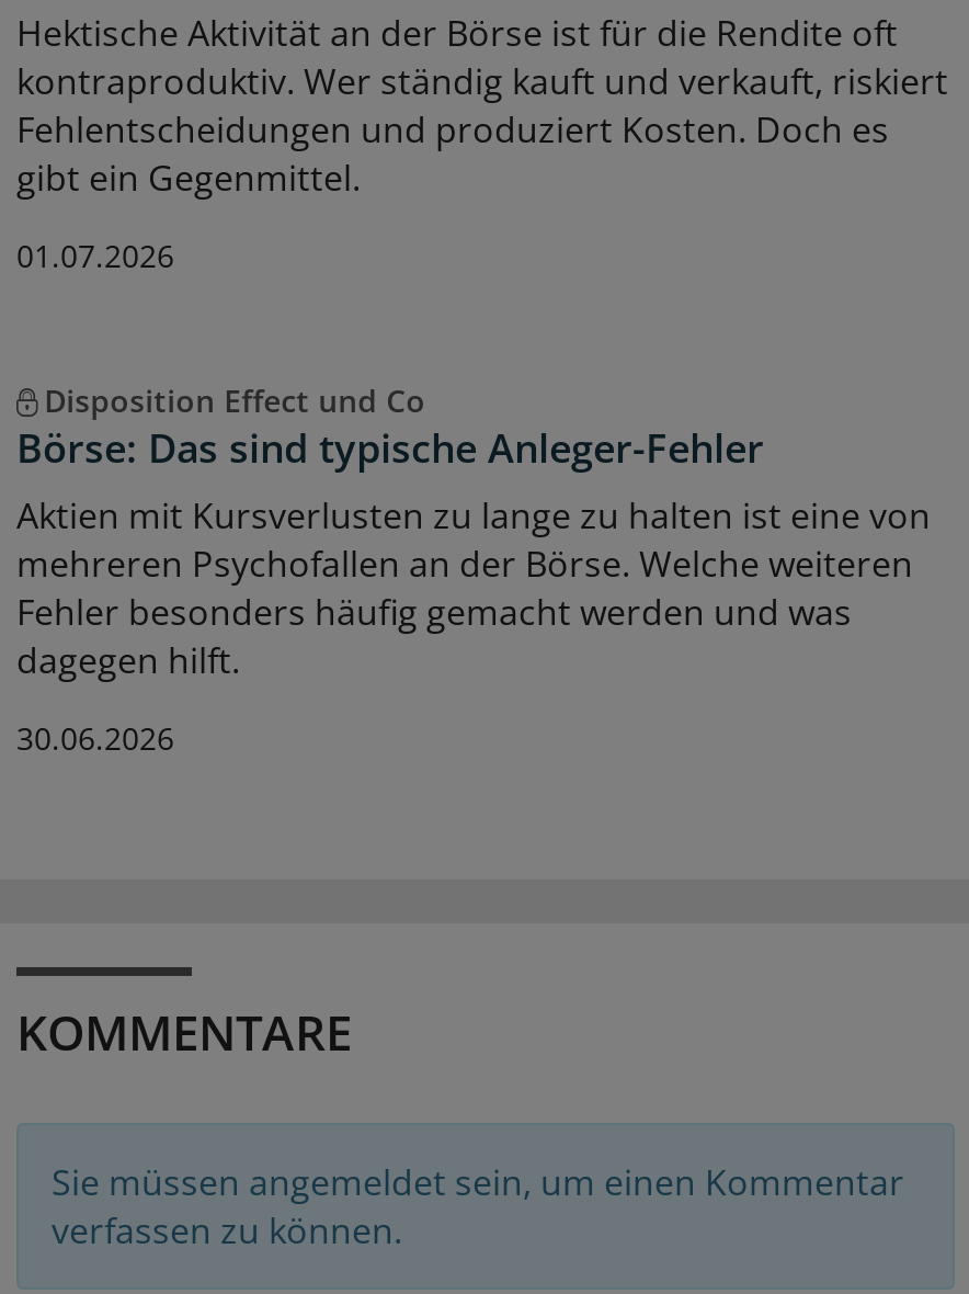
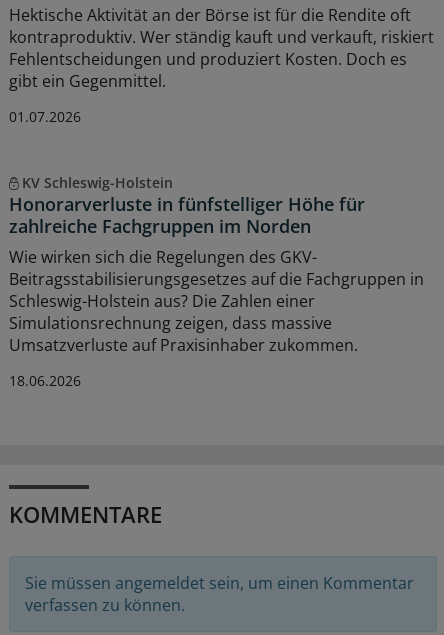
[16,380,931,685] Disposition Effect und Co | Börse: Das sind typische Anleger-Fehler | Aktien mit Kursverlusten zu lange zu halten ist eine von | mehreren Psychofallen an der Börse. Welche weiteren | Fehler besonders häufig gemacht werden und was | dagegen hilft. -> [9,173,424,356] KV Schleswig-Holstein | Honorarverluste in fünfstelliger Höhe für | zahlreiche Fachgruppen im Norden | Wie wirken sich die Regelungen des GKV- | Beitragsstabilisierungsgesetzes auf die Fachgruppen in | Schleswig-Holstein aus? Die Zahlen einer | Simulationsrechnung zeigen, dass massive | Umsatzverluste auf Praxisinhaber zukommen.
[16,718,174,760] 30.06.2026 -> [9,371,81,390] 18.06.2026

